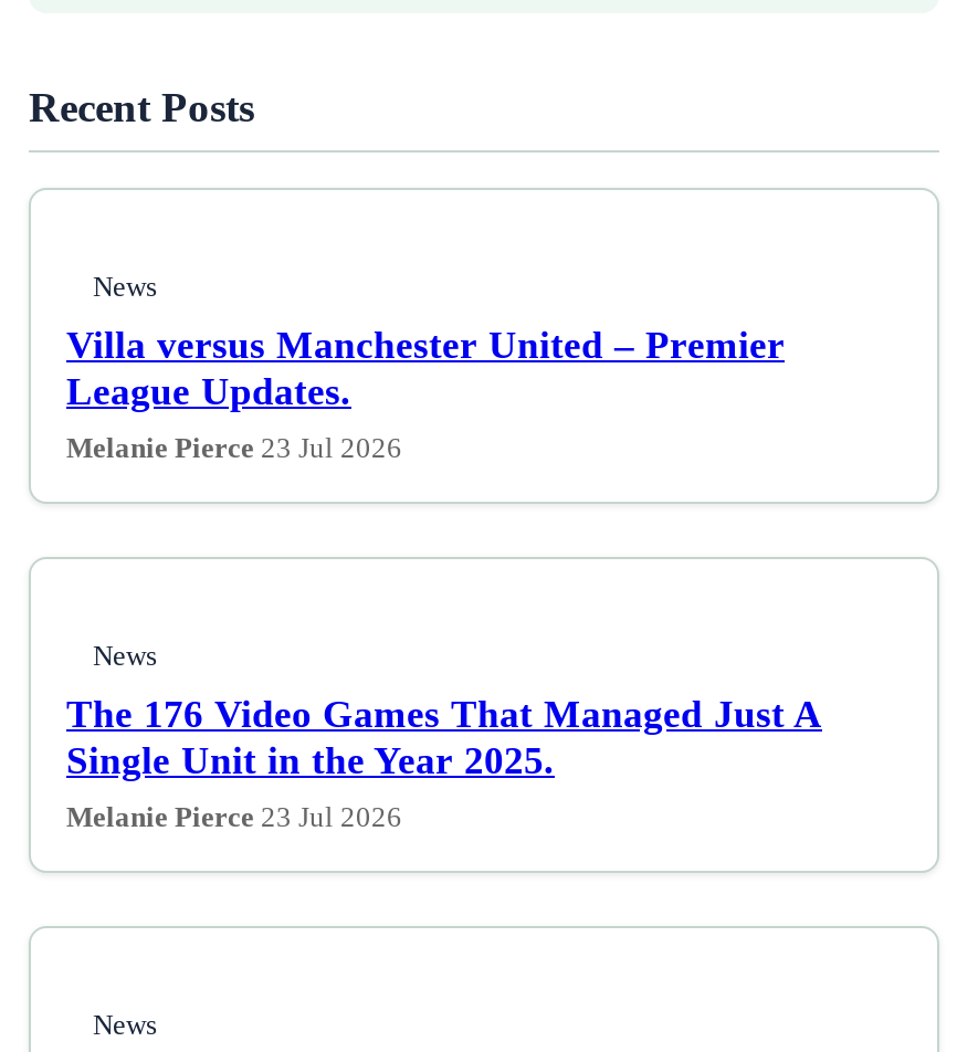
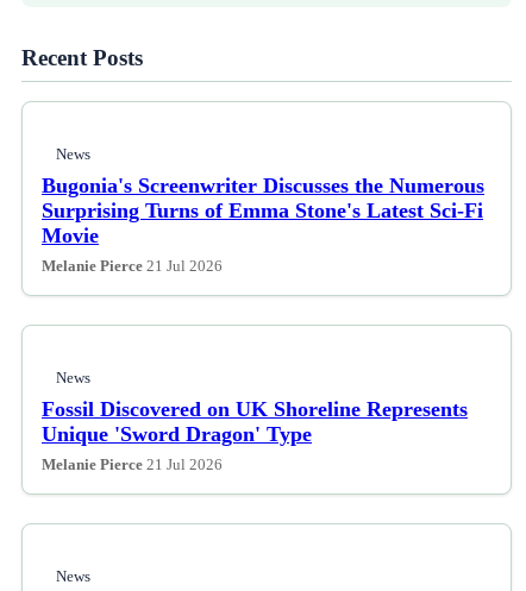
[66,323,785,464] Villa versus Manchester United – Premier | League Updates. | Melanie Pierce 23 Jul 2026 -> [42,174,484,275] Bugonia's Screenwriter Discusses the Numerous | Surprising Turns of Emma Stone's Latest Sci-Fi | Movie | Melanie Pierce 21 Jul 2026
[66,692,822,833] The 176 Video Games That Managed Just A | Single Unit in the Year 2025. | Melanie Pierce 23 Jul 2026 -> [42,397,468,473] Fossil Discovered on UK Shoreline Represents | Unique 'Sword Dragon' Type | Melanie Pierce 21 Jul 2026

